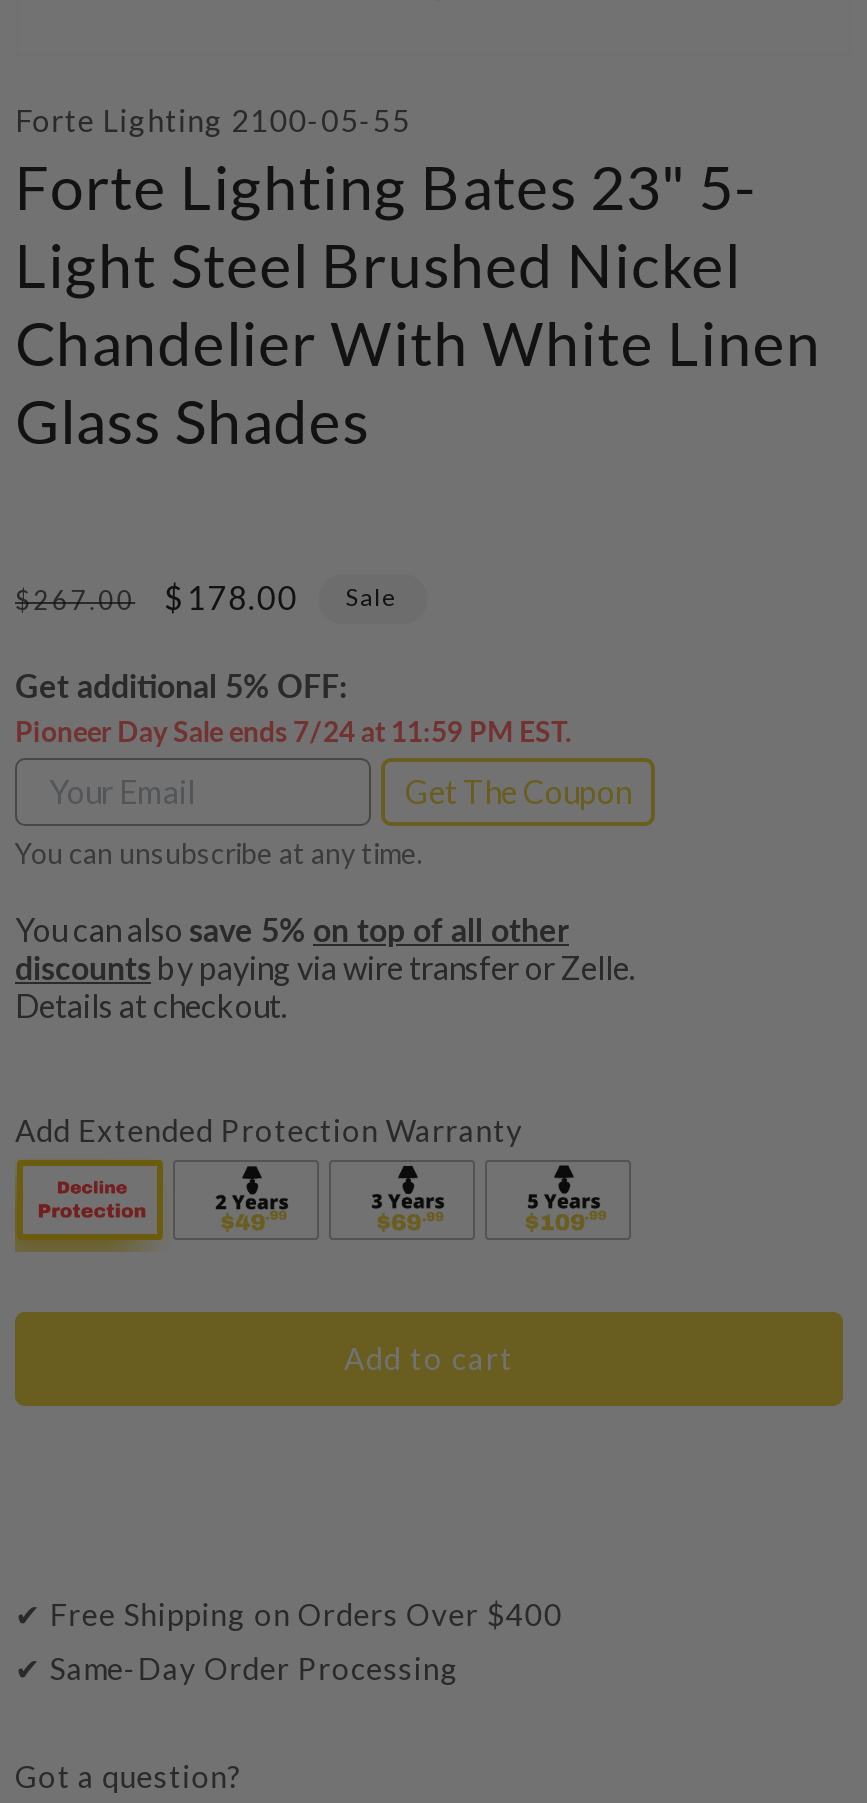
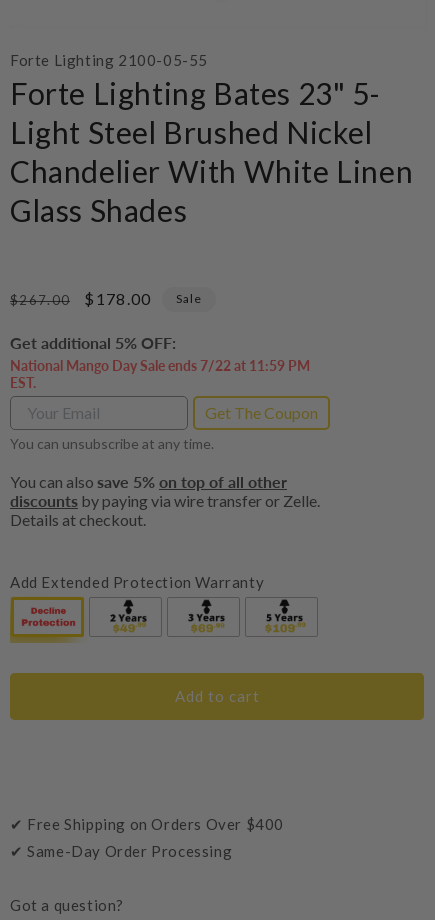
[15,714,571,748] Pioneer Day Sale ends 7/24 at 11:59 PM EST. -> [10,357,310,391] National Mango Day Sale ends 7/22 at 11:59 PM | EST.

